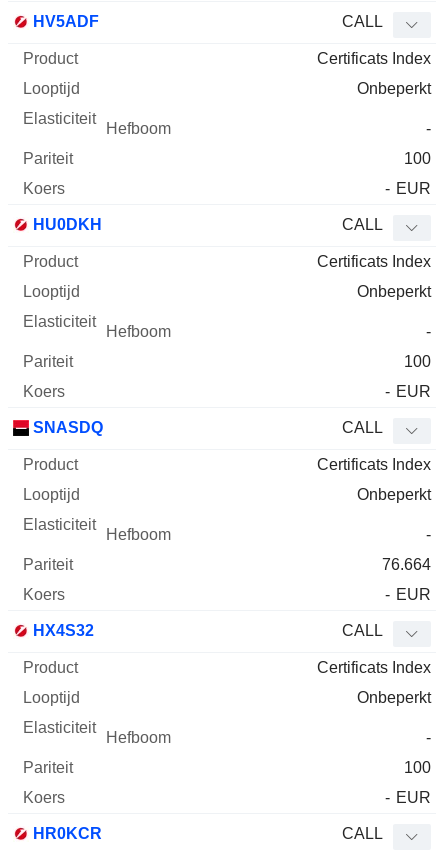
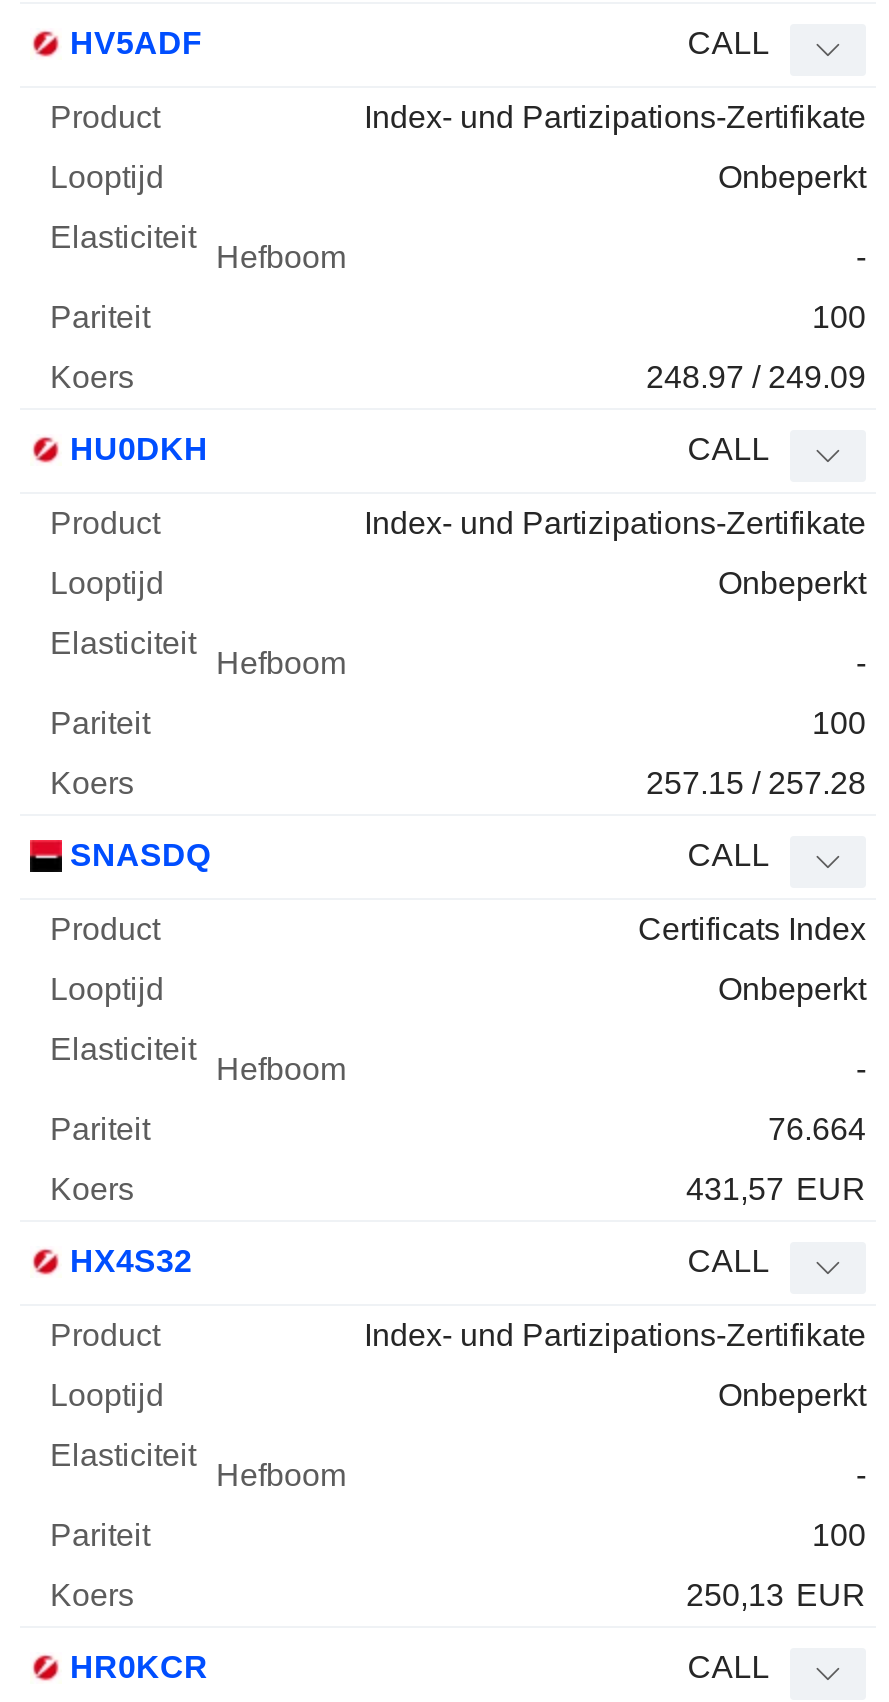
[317,50,431,67] Certificats Index -> [364,100,866,134] Index- und Partizipations-Zertifikate
[385,180,431,197] - EUR -> [646,360,866,394] 248.97 / 249.09
[317,253,431,270] Certificats Index -> [364,506,866,540] Index- und Partizipations-Zertifikate
[385,383,431,400] - EUR -> [646,766,866,800] 257.15 / 257.28
[385,586,431,603] - EUR -> [686,1172,866,1206] 431,57 EUR
[317,659,431,676] Certificats Index -> [364,1318,866,1352] Index- und Partizipations-Zertifikate
[385,789,431,806] - EUR -> [686,1578,866,1612] 250,13 EUR

